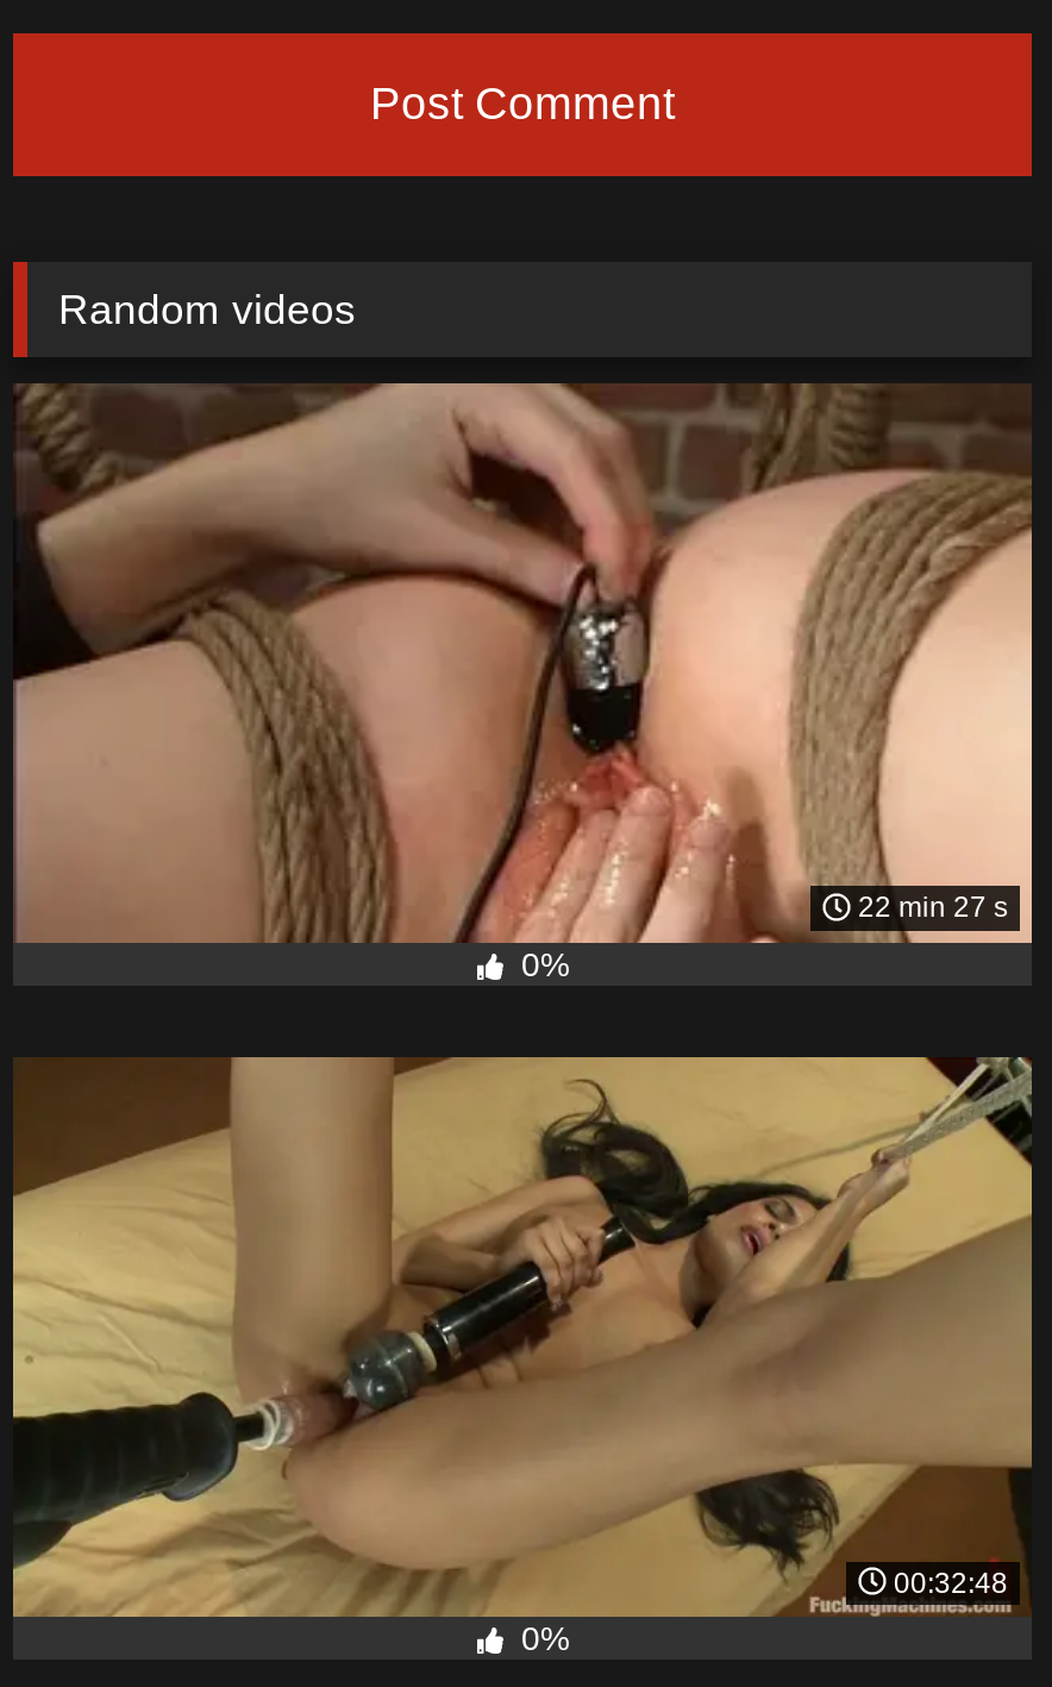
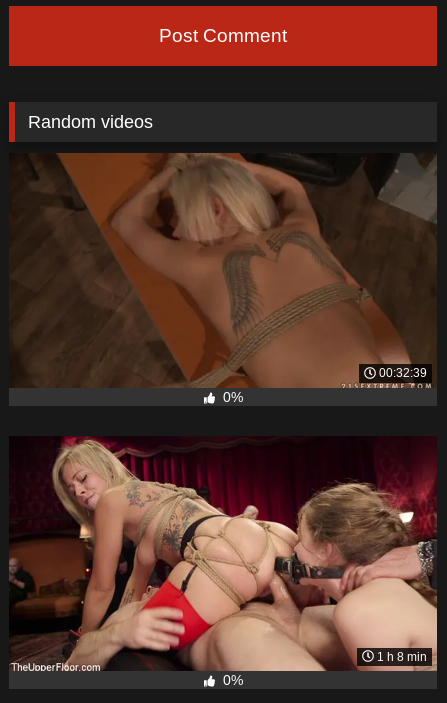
[13,381,1034,945] [image] | 22 min 27 s -> [10,153,437,388] [image] | 00:32:39
[11,1055,1034,1619] [image] | 00:32:48 -> [9,436,438,672] [image] | 1 h 8 min

